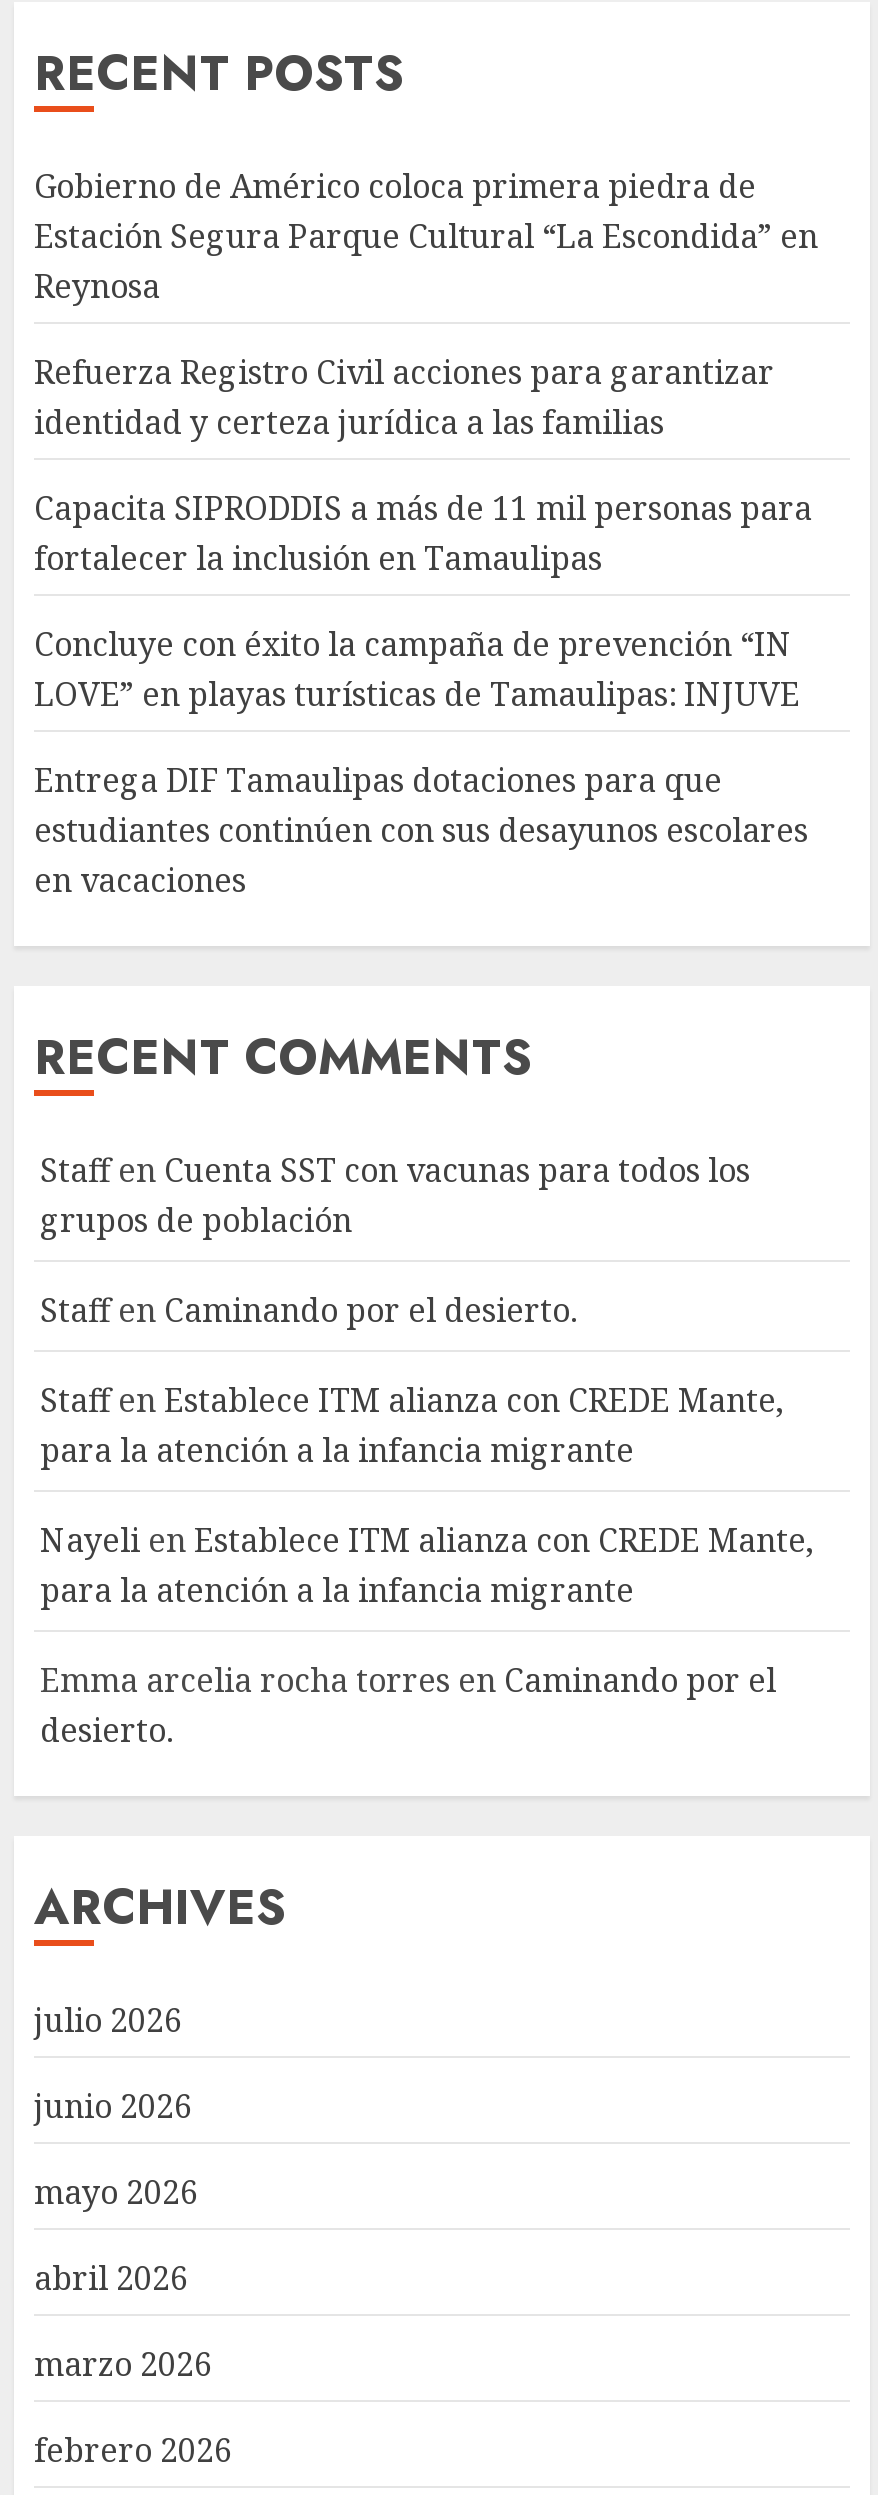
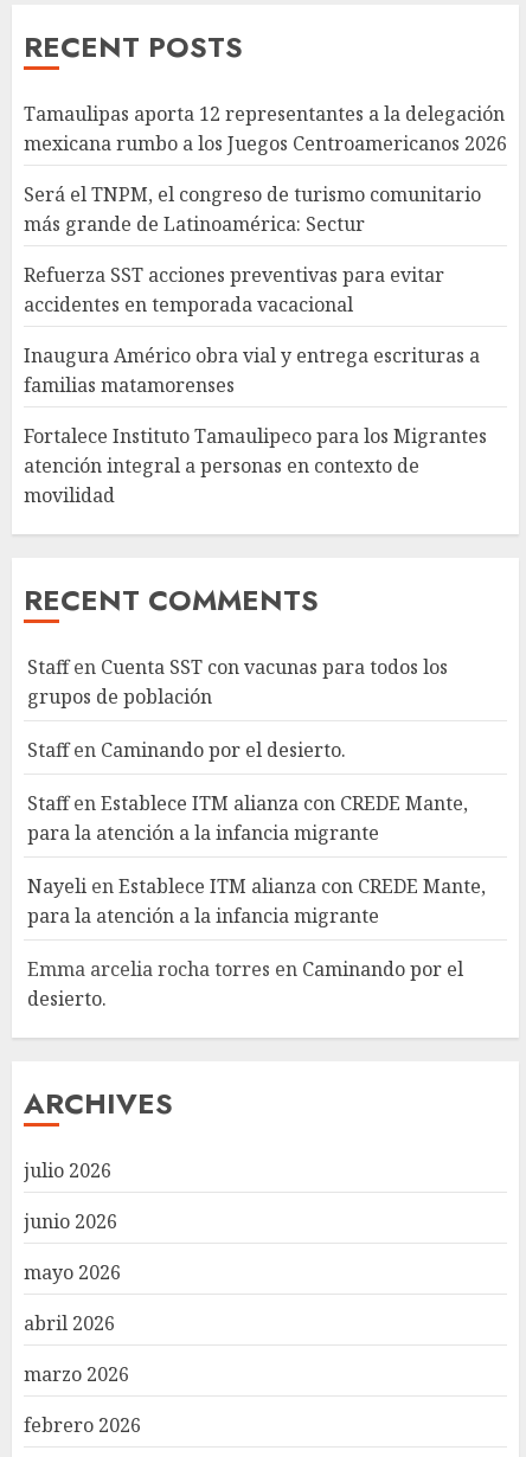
[34,164,818,308] Gobierno de Américo coloca primera piedra de | Estación Segura Parque Cultural “La Escondida” en | Reynosa -> [24,100,507,156] Tamaulipas aporta 12 representantes a la delegación | mexicana rumbo a los Juegos Centroamericanos 2026
[34,350,774,444] Refuerza Registro Civil acciones para garantizar | identidad y certeza jurídica a las familias -> [24,181,481,237] Será el TNPM, el congreso de turismo comunitario | más grande de Latinoamérica: Sectur
[34,486,812,580] Capacita SIPRODDIS a más de 11 mil personas para | fortalecer la inclusión en Tamaulipas -> [24,261,444,317] Refuerza SST acciones preventivas para evitar | accidentes en temporada vacacional
[34,622,800,716] Concluye con éxito la campaña de prevención “IN | LOVE” en playas turísticas de Tamaulipas: INJUVE -> [24,342,480,398] Inaugura Américo obra vial y entrega escrituras a | familias matamorenses
[34,758,808,902] Entrega DIF Tamaulipas dotaciones para que | estudiantes continúen con sus desayunos escolares | en vacaciones -> [24,423,487,508] Fortalece Instituto Tamaulipeco para los Migrantes | atención integral a personas en contexto de | movilidad

